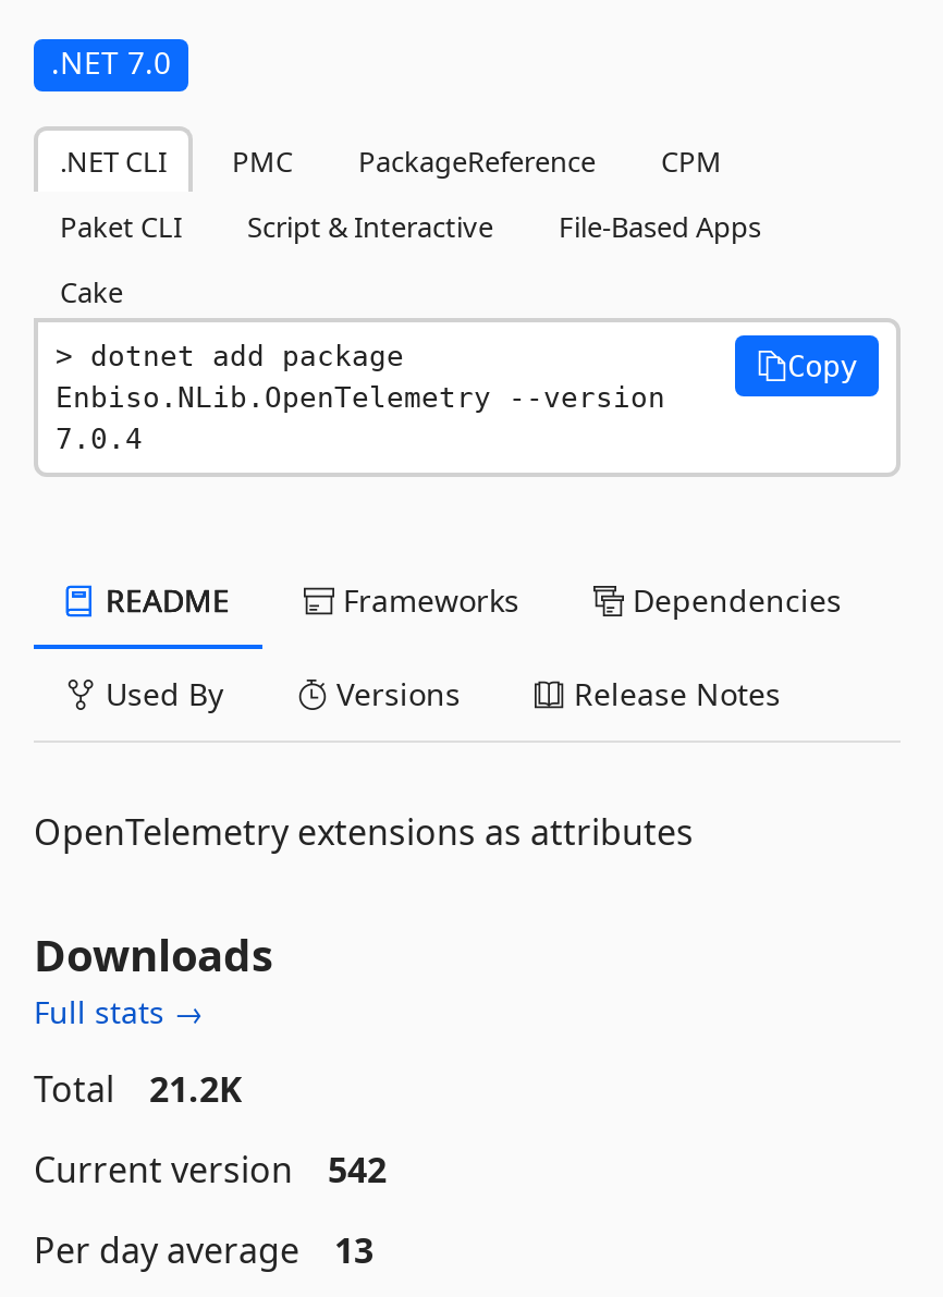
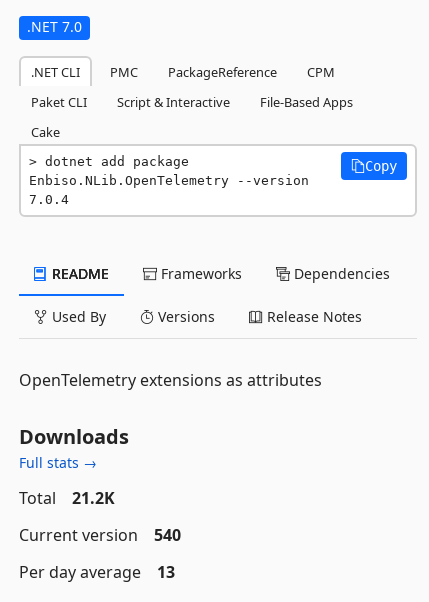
[34,1146,387,1194] Current version 542 -> [19,524,181,546] Current version 540

